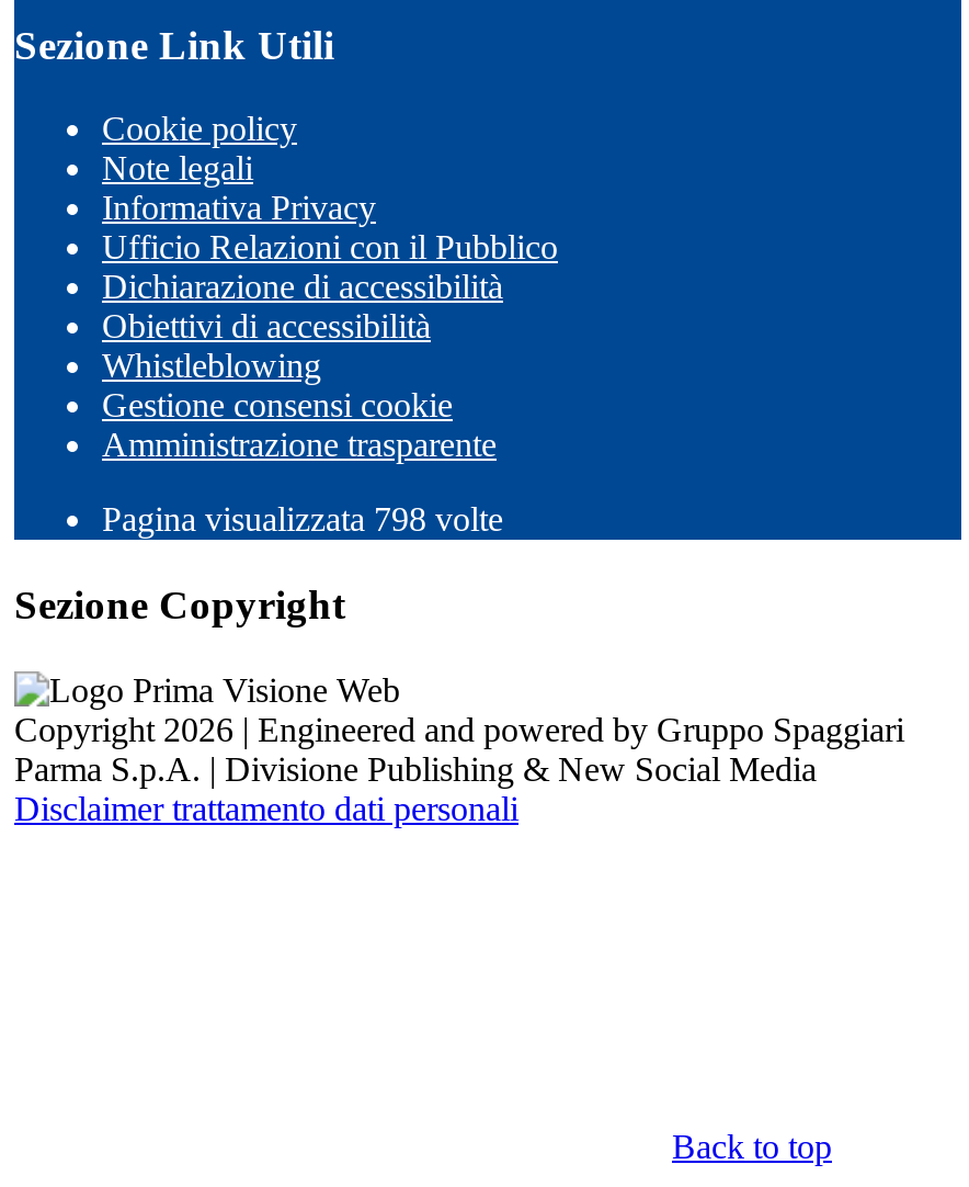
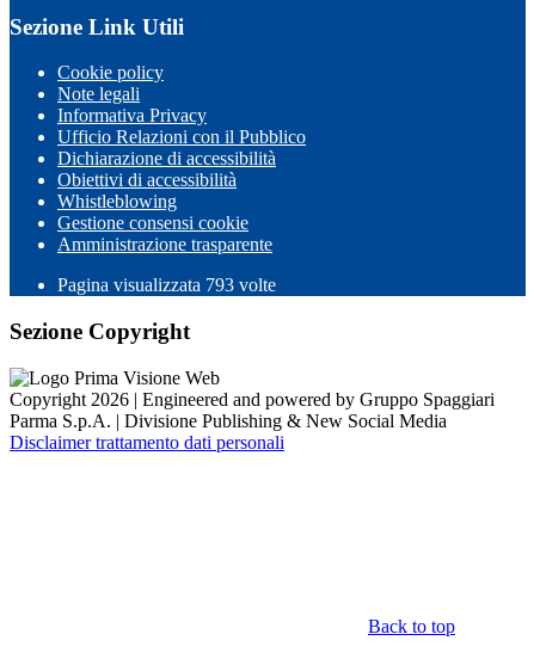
[102,501,503,538] Pagina visualizzata 798 volte -> [57,275,276,295] Pagina visualizzata 793 volte

